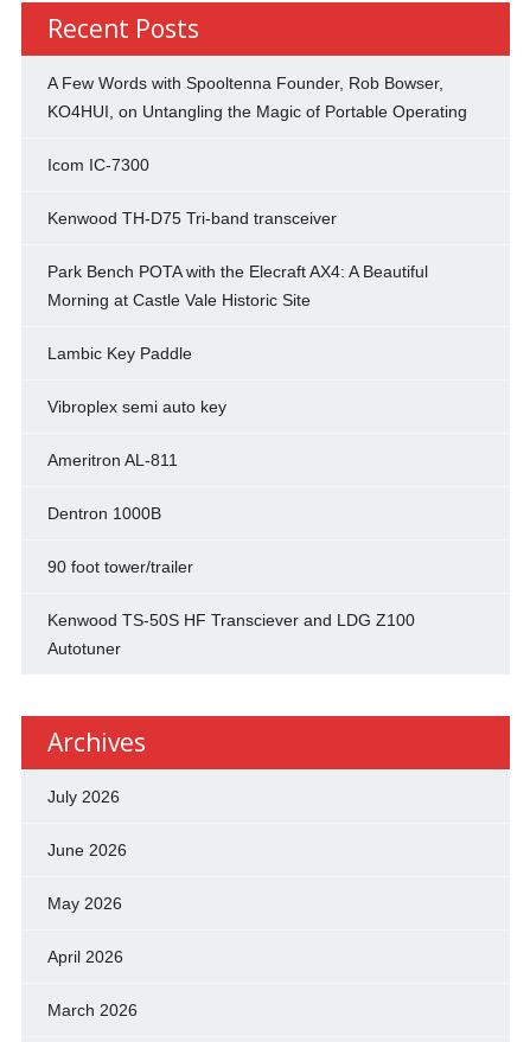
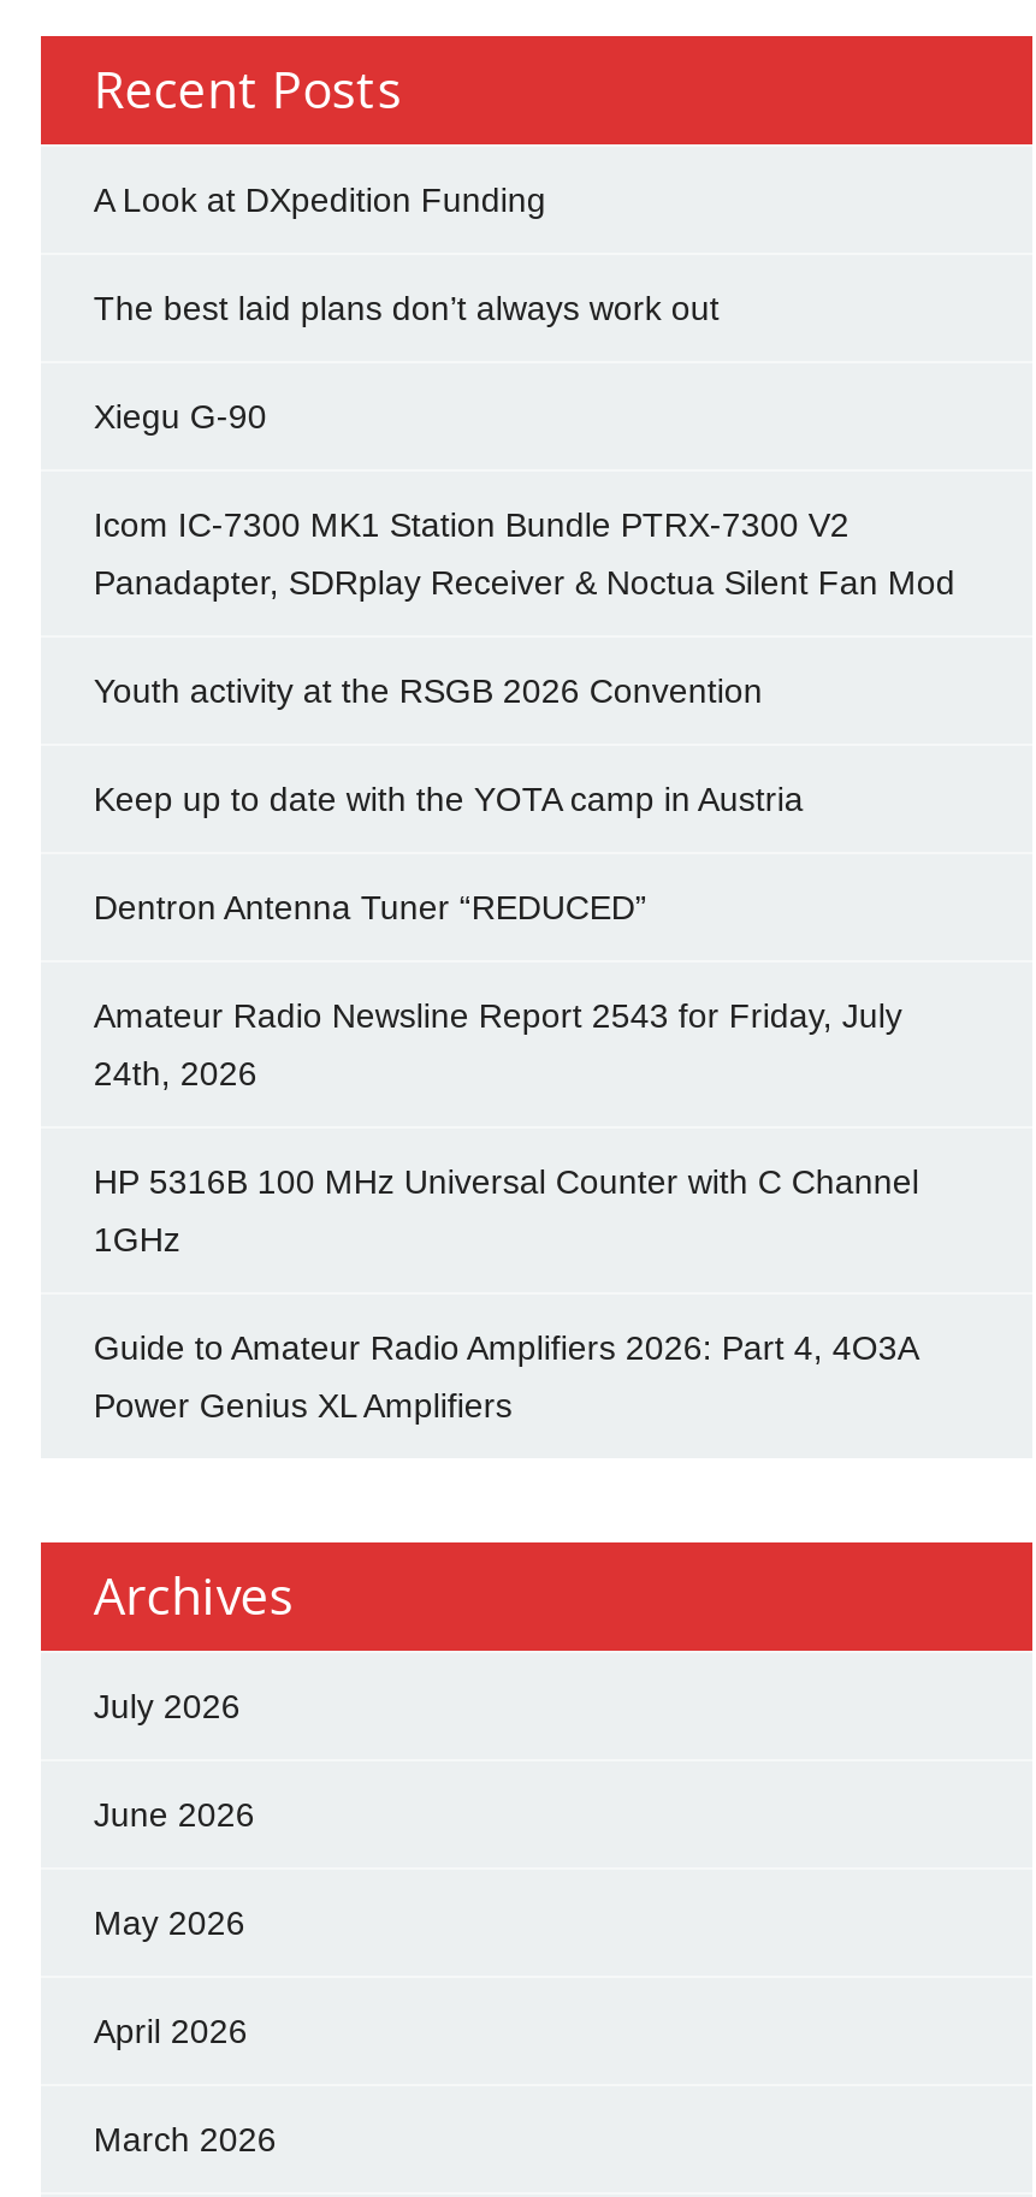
[47,73,467,658] A Few Words with Spooltenna Founder, Rob Bowser, | KO4HUI, on Untangling the Magic of Portable Operating | Icom IC-7300 | Kenwood TH-D75 Tri-band transceiver | Park Bench POTA with the Elecraft AX4: A Beautiful | Morning at Castle Vale Historic Site | Lambic Key Paddle | Vibroplex semi auto key | Ameritron AL-811 | Dentron 1000B | 90 foot tower/trailer | Kenwood TS-50S HF Transciever and LDG Z100 | Autotuner -> [94,180,955,1424] A Look at DXpedition Funding | The best laid plans don’t always work out | Xiegu G-90 | Icom IC-7300 MK1 Station Bundle PTRX-7300 V2 | Panadapter, SDRplay Receiver & Noctua Silent Fan Mod | Youth activity at the RSGB 2026 Convention | Keep up to date with the YOTA camp in Austria | Dentron Antenna Tuner “REDUCED” | Amateur Radio Newsline Report 2543 for Friday, July | 24th, 2026 | HP 5316B 100 MHz Universal Counter with C Channel | 1GHz | Guide to Amateur Radio Amplifiers 2026: Part 4, 4O3A | Power Genius XL Amplifiers

